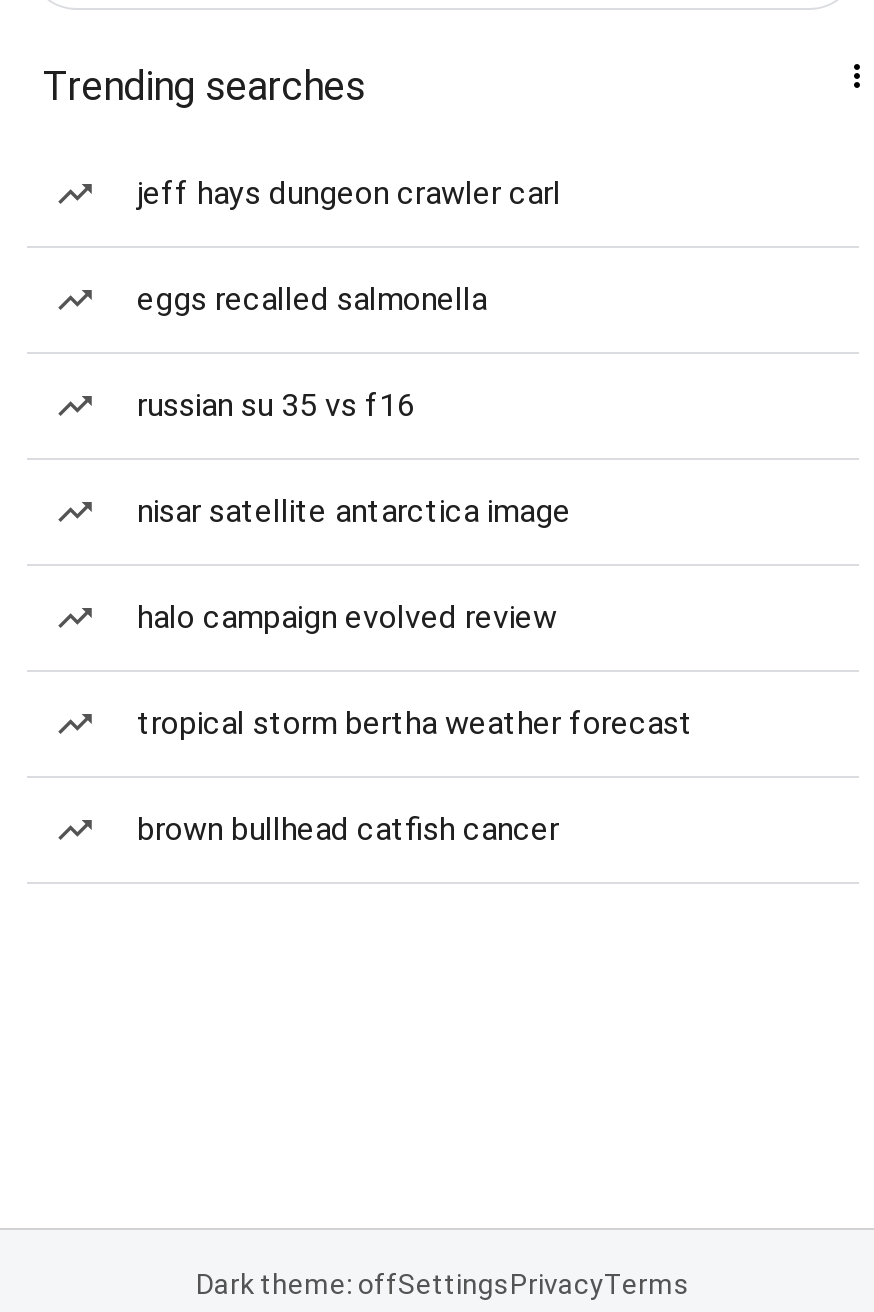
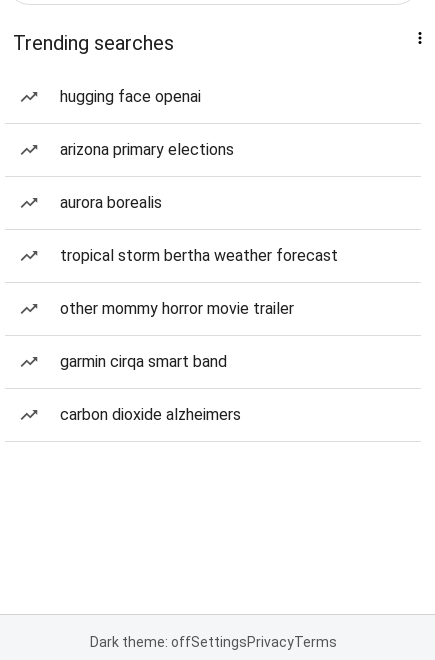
[137,174,571,636] jeff hays dungeon crawler carl | eggs recalled salmonella | russian su 35 vs f16 | nisar satellite antarctica image | halo campaign evolved review -> [60,87,234,212] hugging face openai | arizona primary elections | aurora borealis
moved [137,704,693,742] -> [60,246,338,265]: tropical storm bertha weather forecast
[137,810,559,848] brown bullhead catfish cancer -> [60,299,294,424] other mommy horror movie trailer | garmin cirqa smart band | carbon dioxide alzheimers

